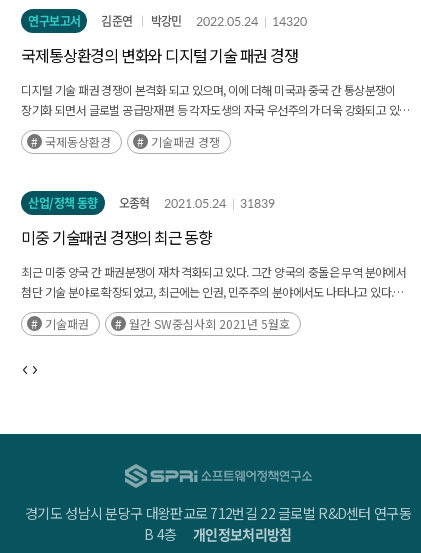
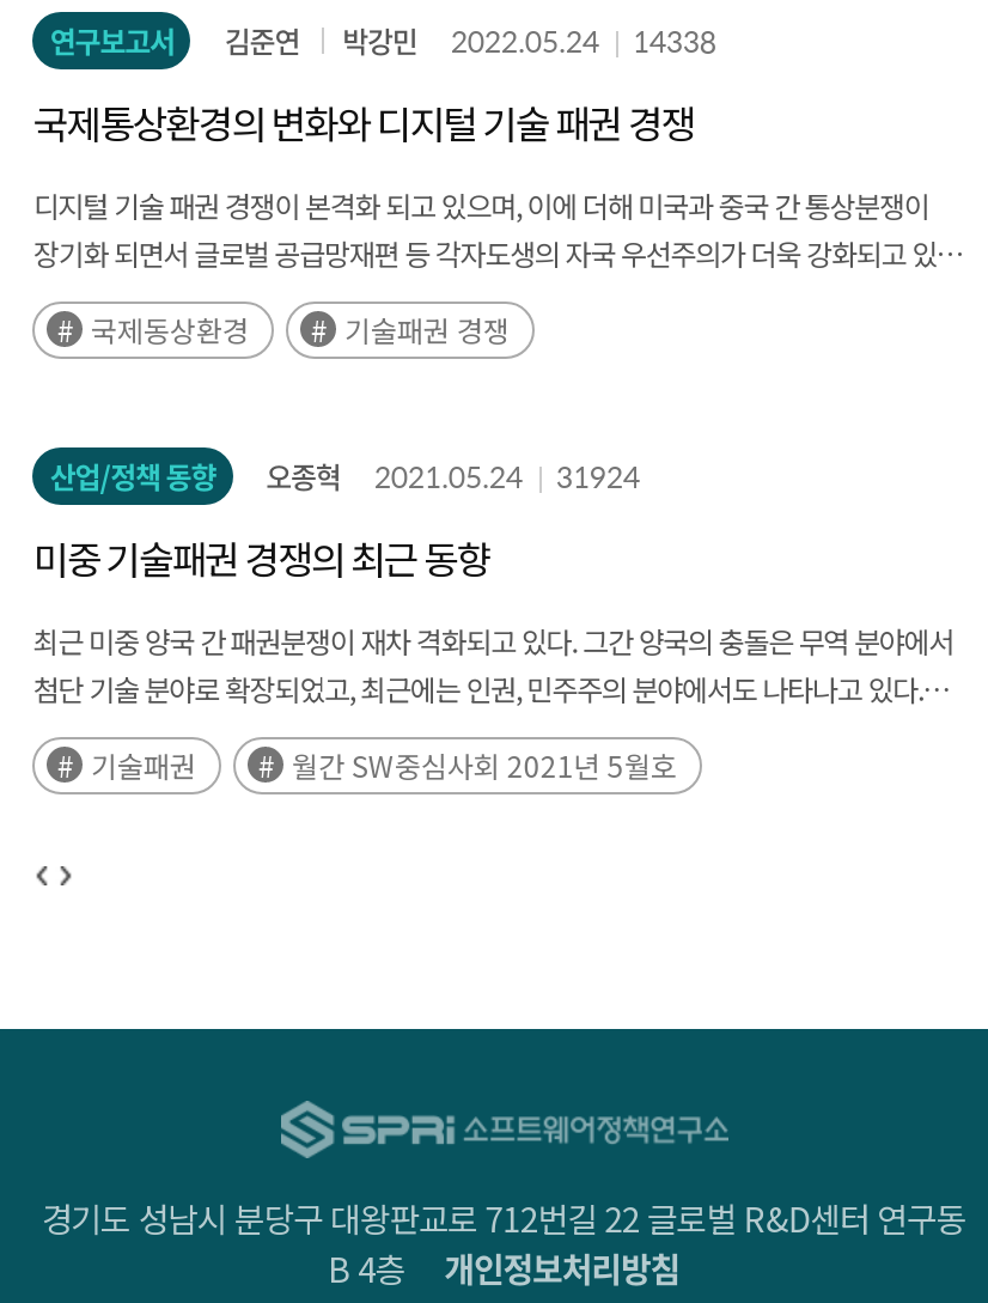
[28,12,307,30] 연구보고서 김준연 박강민 2022.05.24 14320 -> [50,19,716,62] 연구보고서 김준연 박강민 2022.05.24 14338
[28,194,275,212] 산업/정책 동향 오종혁 2021.05.24 31839 -> [50,455,639,498] 산업/정책 동향 오종혁 2021.05.24 31924

